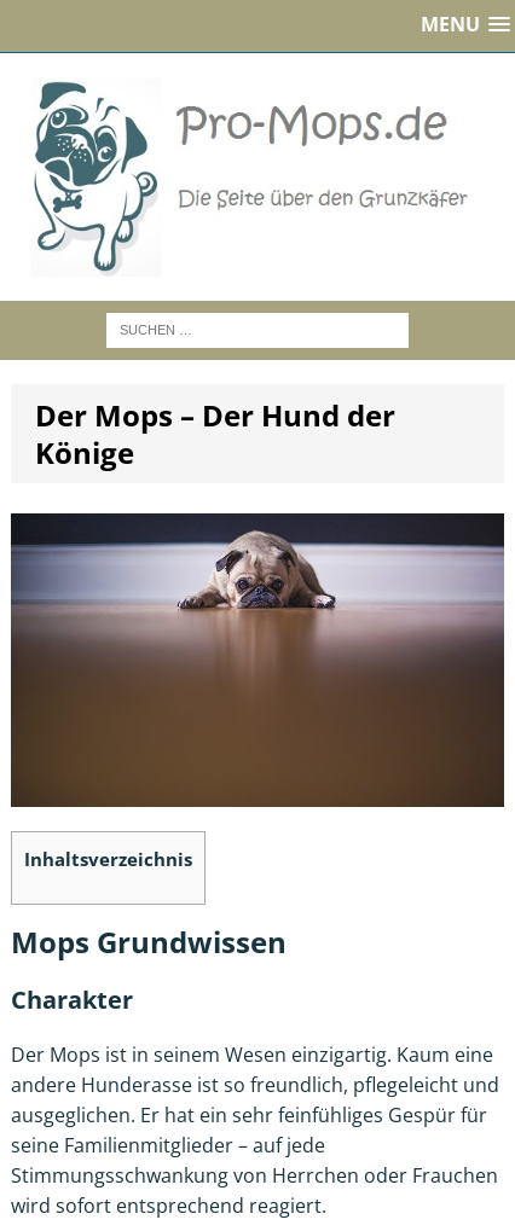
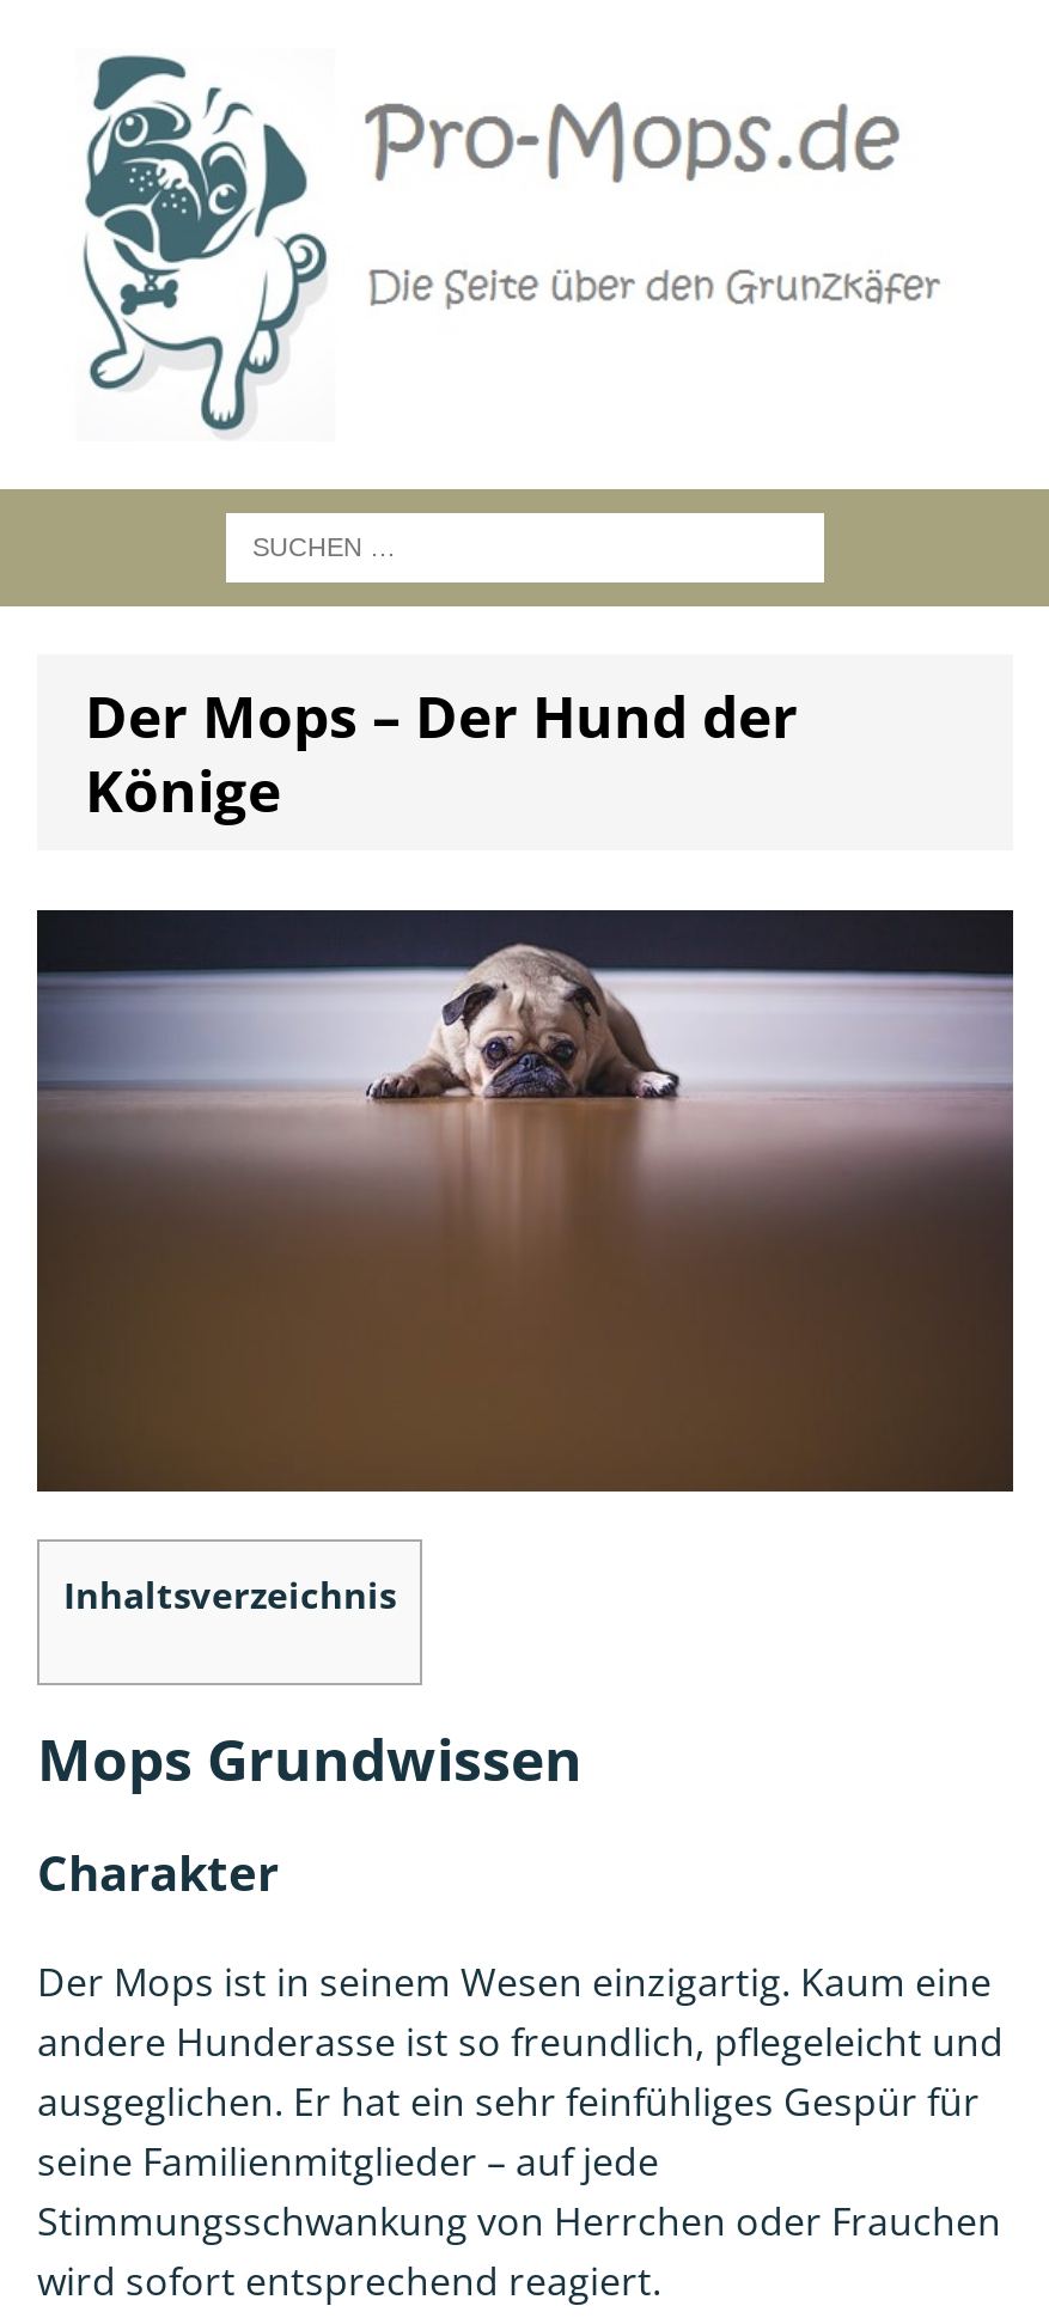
[421,11,480,37] MENU -> none

